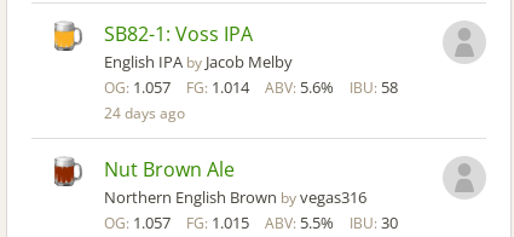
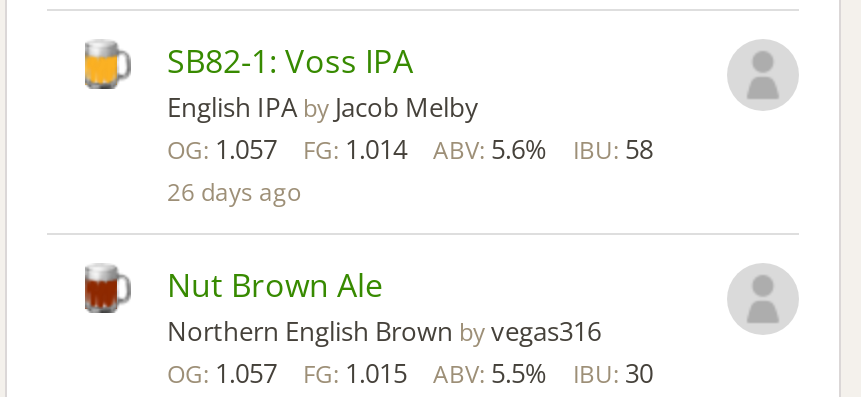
[104,103,185,123] 24 days ago -> [167,175,301,209] 26 days ago

